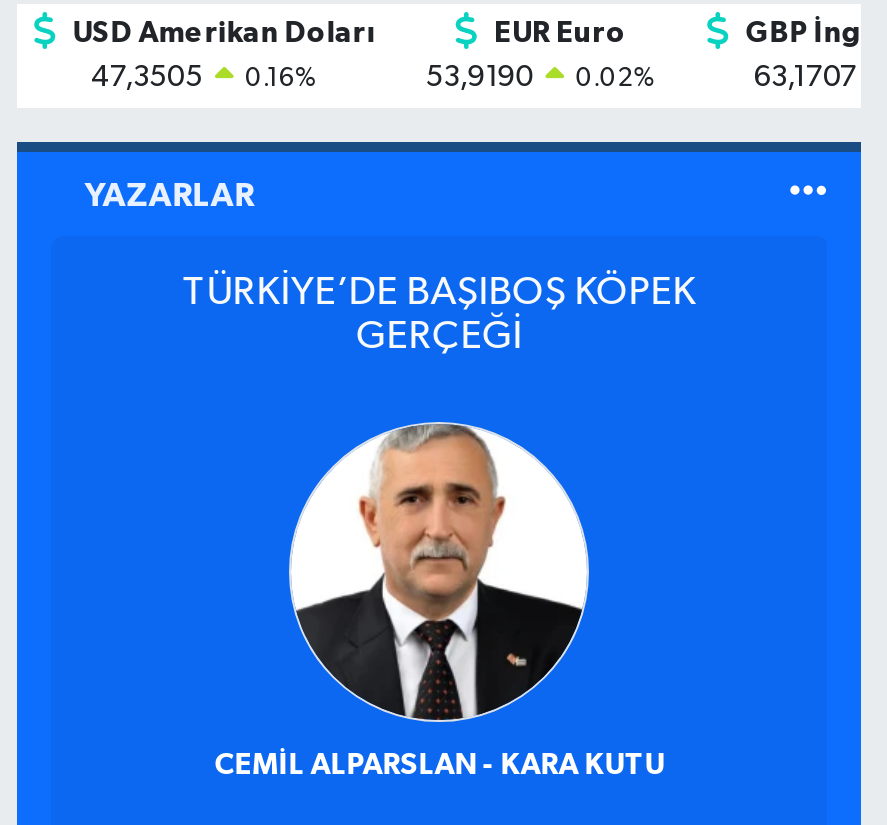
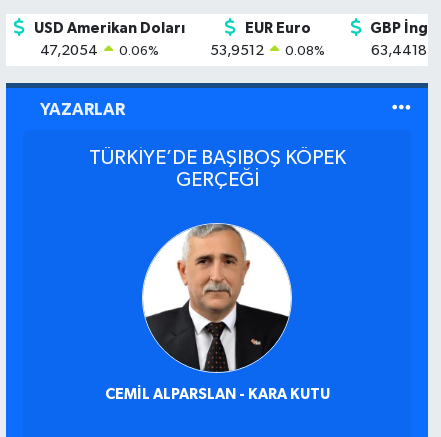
[91,62,203,92] 47,3505 -> [40,43,98,58] 47,2054
[245,66,317,92] 0.16% -> [119,45,159,58] 0.06%
[425,62,533,92] 53,9190 -> [210,43,264,58] 53,9512
[575,66,655,92] 0.02% -> [285,45,325,58] 0.08%
[753,62,857,92] 63,1707 -> [370,43,426,58] 63,4418

